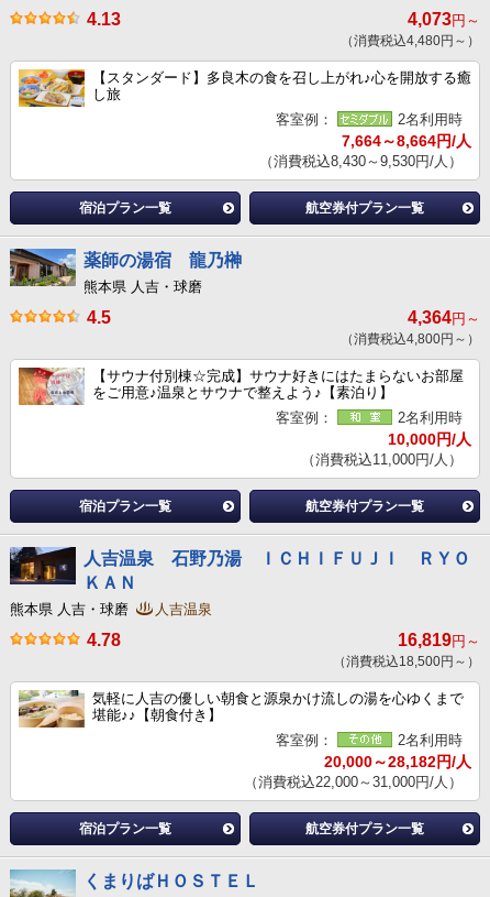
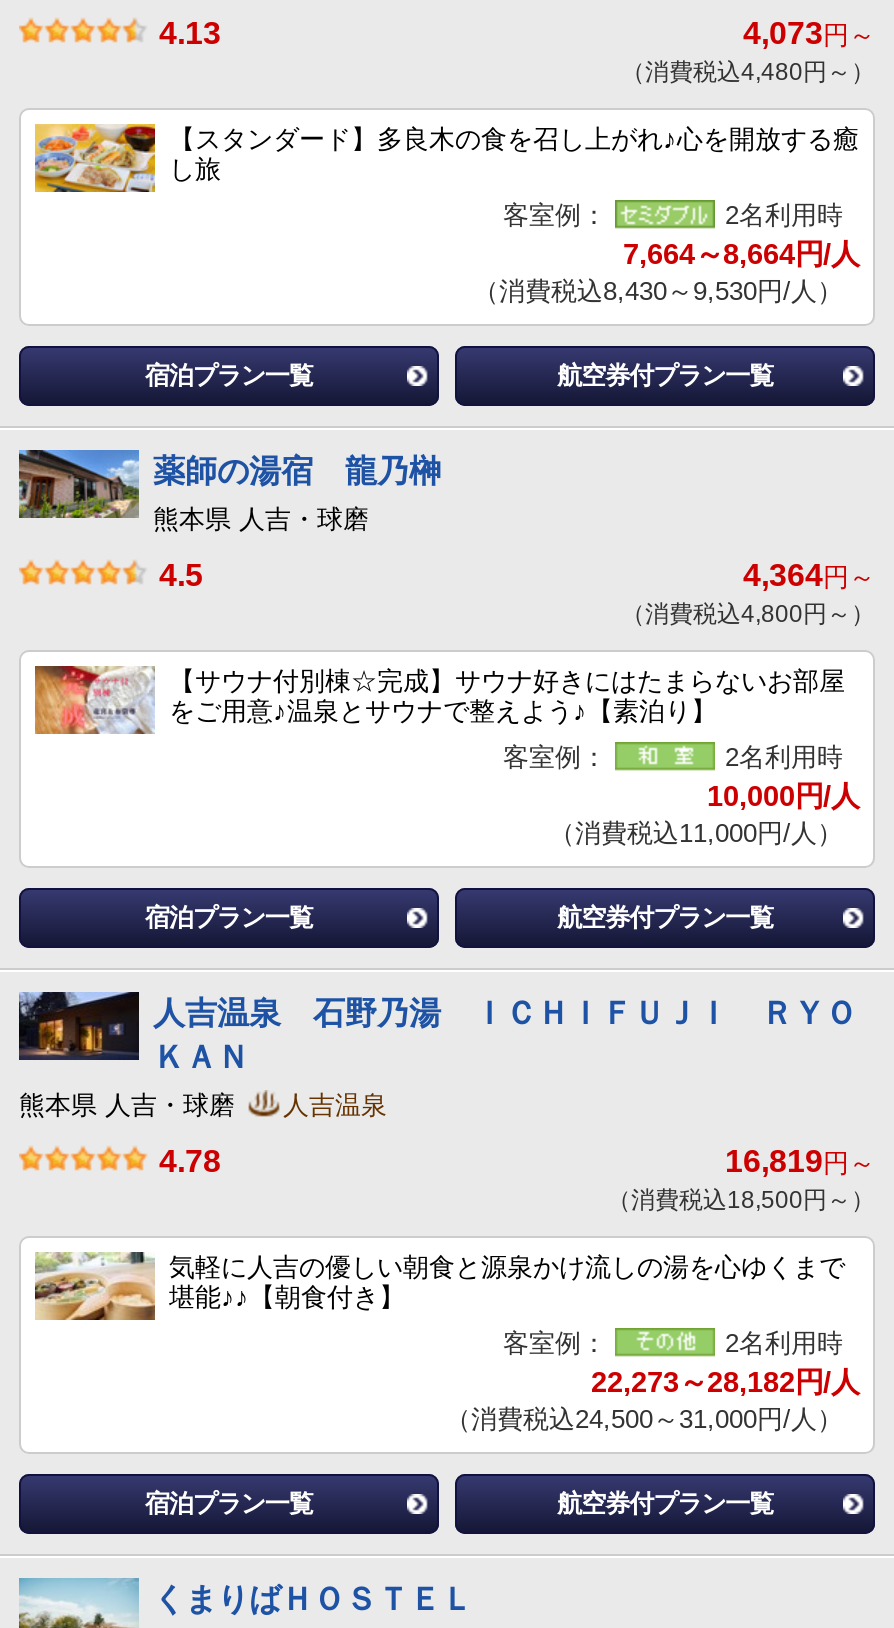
[324,753,471,770] 20,000～28,182円/人 -> [591,1366,859,1398] 22,273～28,182円/人
[244,774,463,790] （消費税込22,000～31,000円/人） -> [445,1404,843,1434] （消費税込24,500～31,000円/人）

